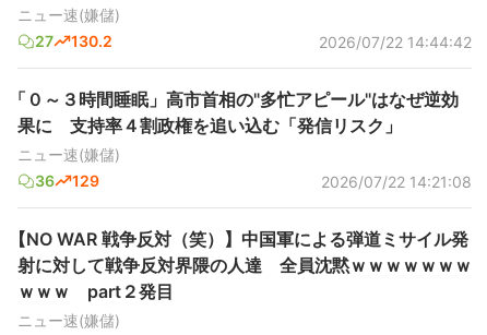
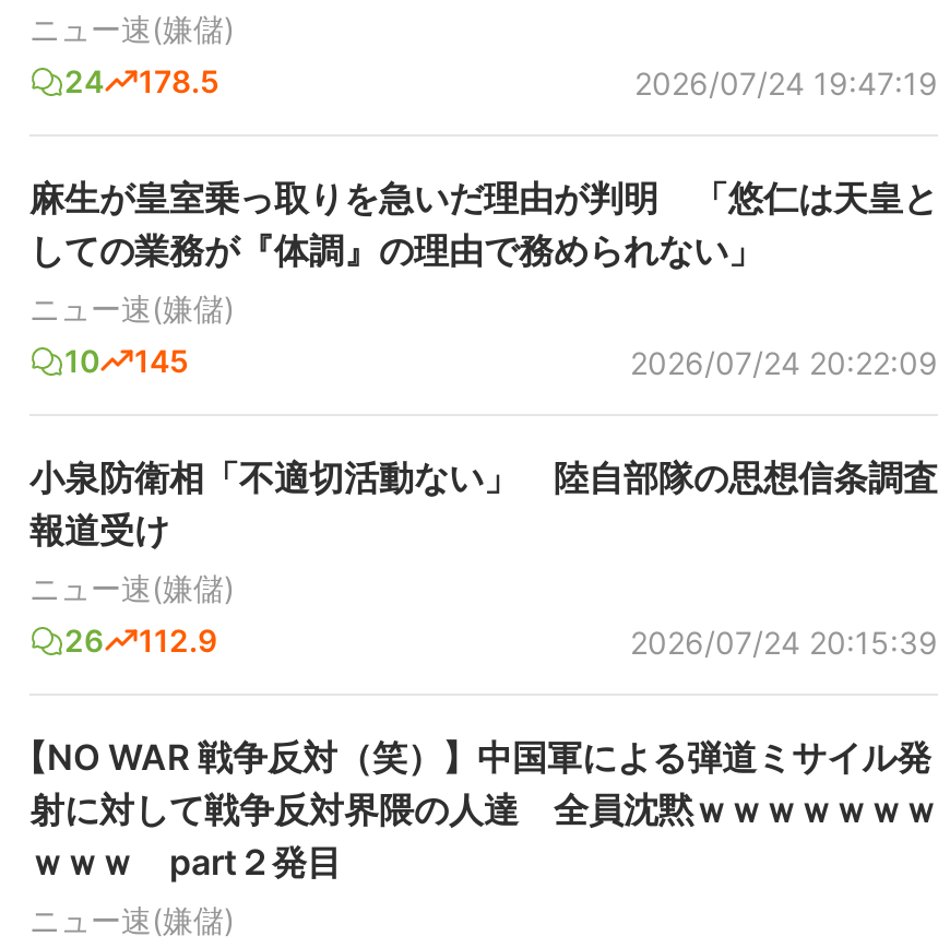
[35,32,472,52] 27 | 130.2 | 2026/07/22 14:44:42 -> [64,63,938,102] 24 | 178.5 | 2026/07/24 19:47:19
[9,89,459,137] 「０～３時間睡眠」高市首相の"多忙アピール"はなぜ逆効 | 果に 支持率４割政権を追い込む「発信リスク」 -> [29,176,938,273] 麻生が皇室乗っ取りを急いだ理由が判明 「悠仁は天皇と | しての業務が『体調』の理由で務められない」
[35,172,472,191] 36 | 129 | 2026/07/22 14:21:08 -> [29,343,938,661] 10 | 145 | 2026/07/24 20:22:09 | 小泉防衛相「不適切活動ない」 陸自部隊の思想信条調査 | 報道受け | ニュー速(嫌儲) | 26 | 112.9 | 2026/07/24 20:15:39

